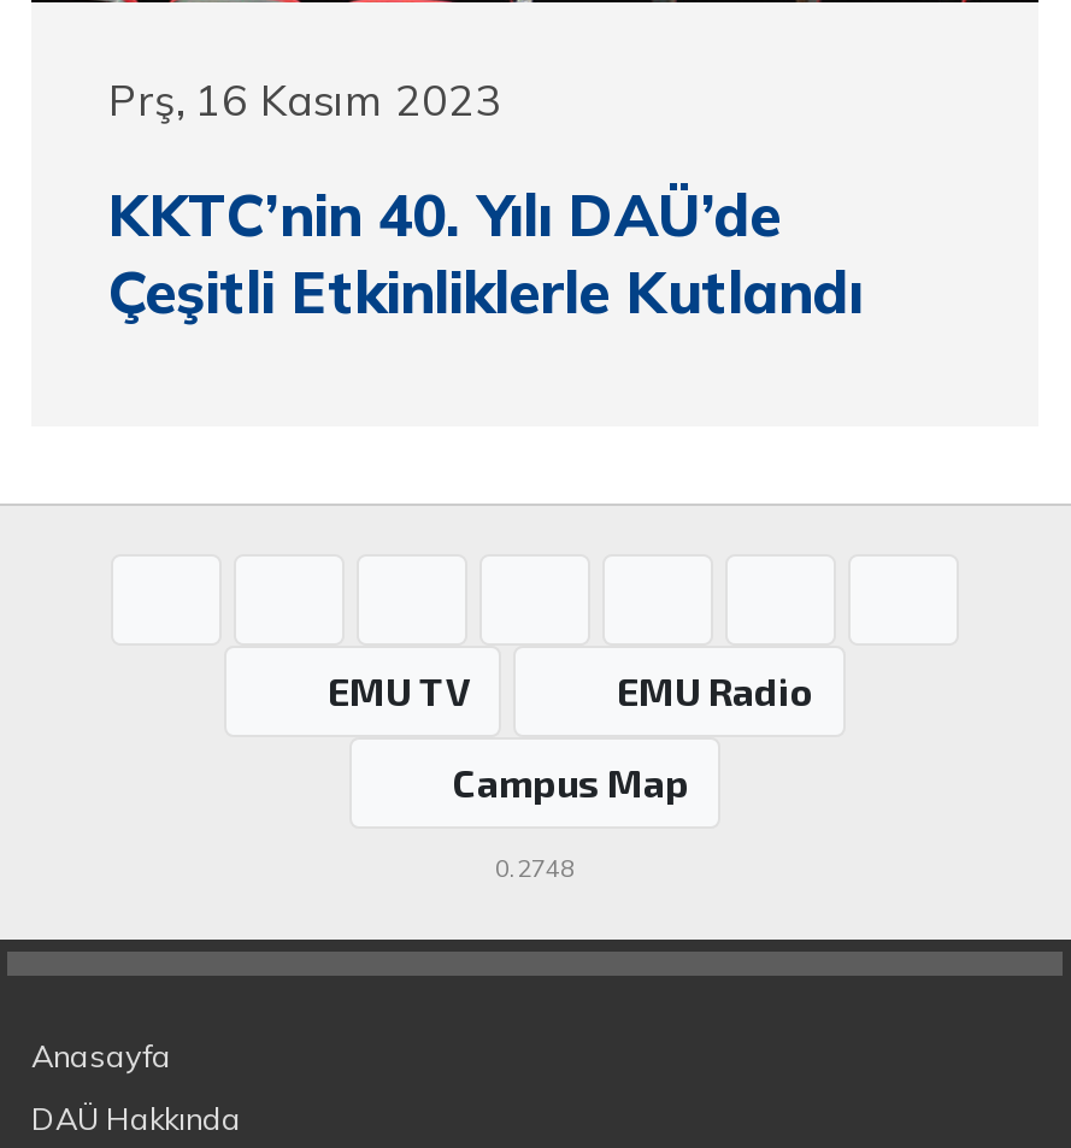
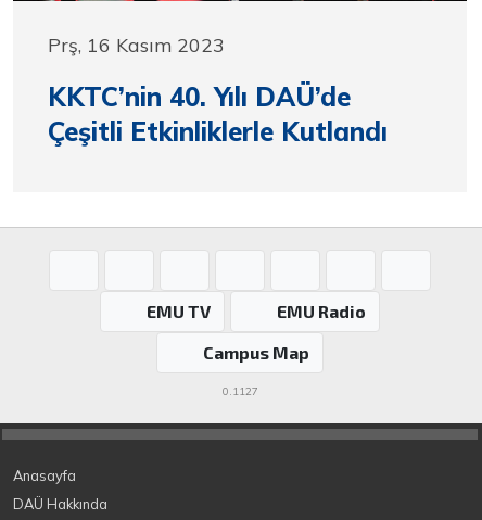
[495,852,575,883] 0.2748 -> [222,384,258,398] 0.1127

